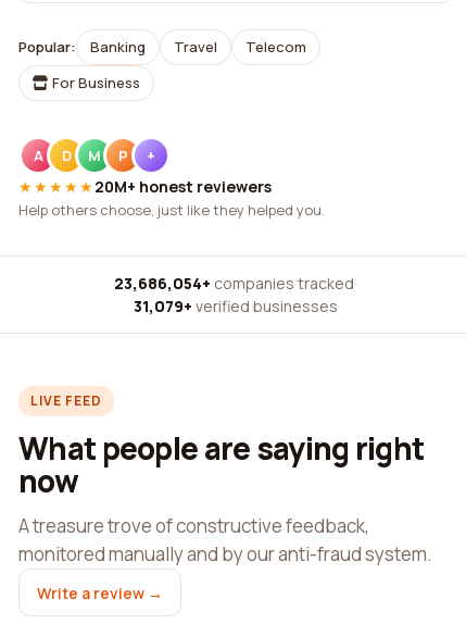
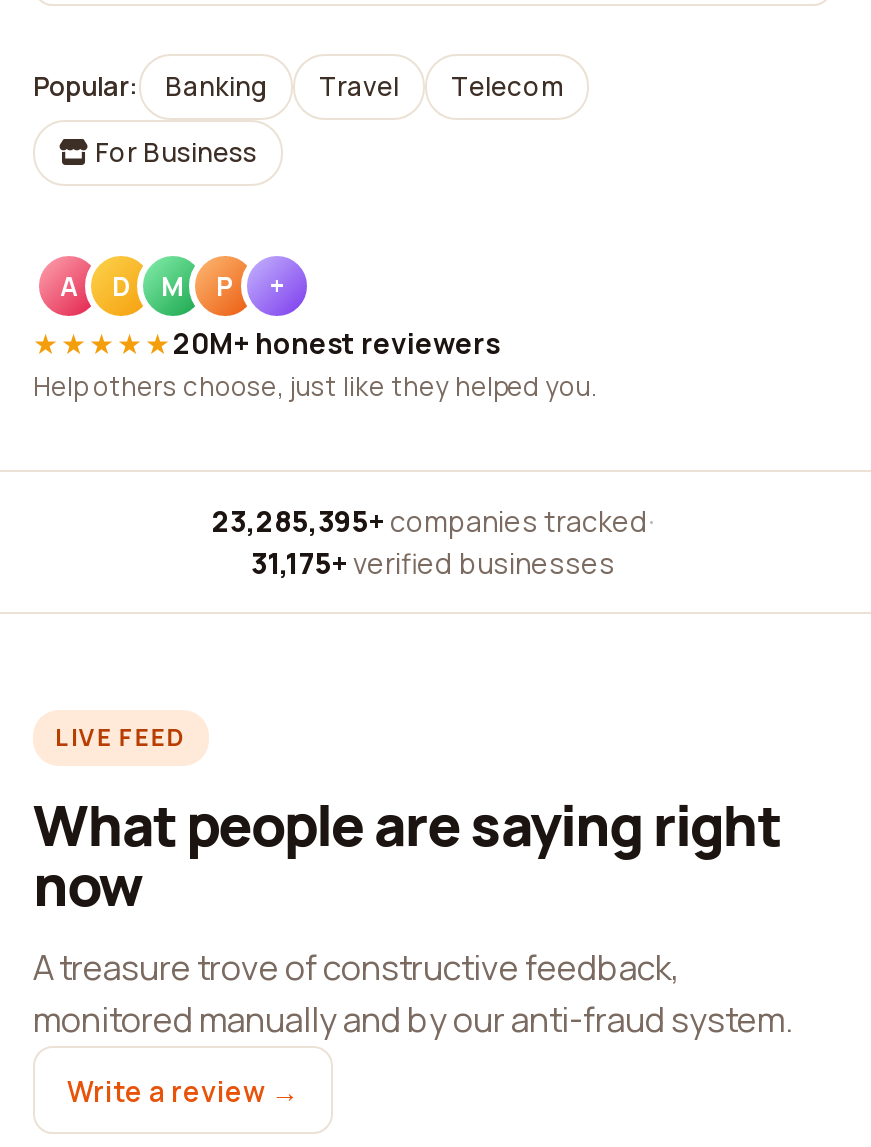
[114,273,357,294] 23,686,054+ companies tracked · -> [212,502,654,540] 23,285,395+ companies tracked ·
[134,296,338,316] 31,079+ verified businesses -> [251,544,615,582] 31,175+ verified businesses

